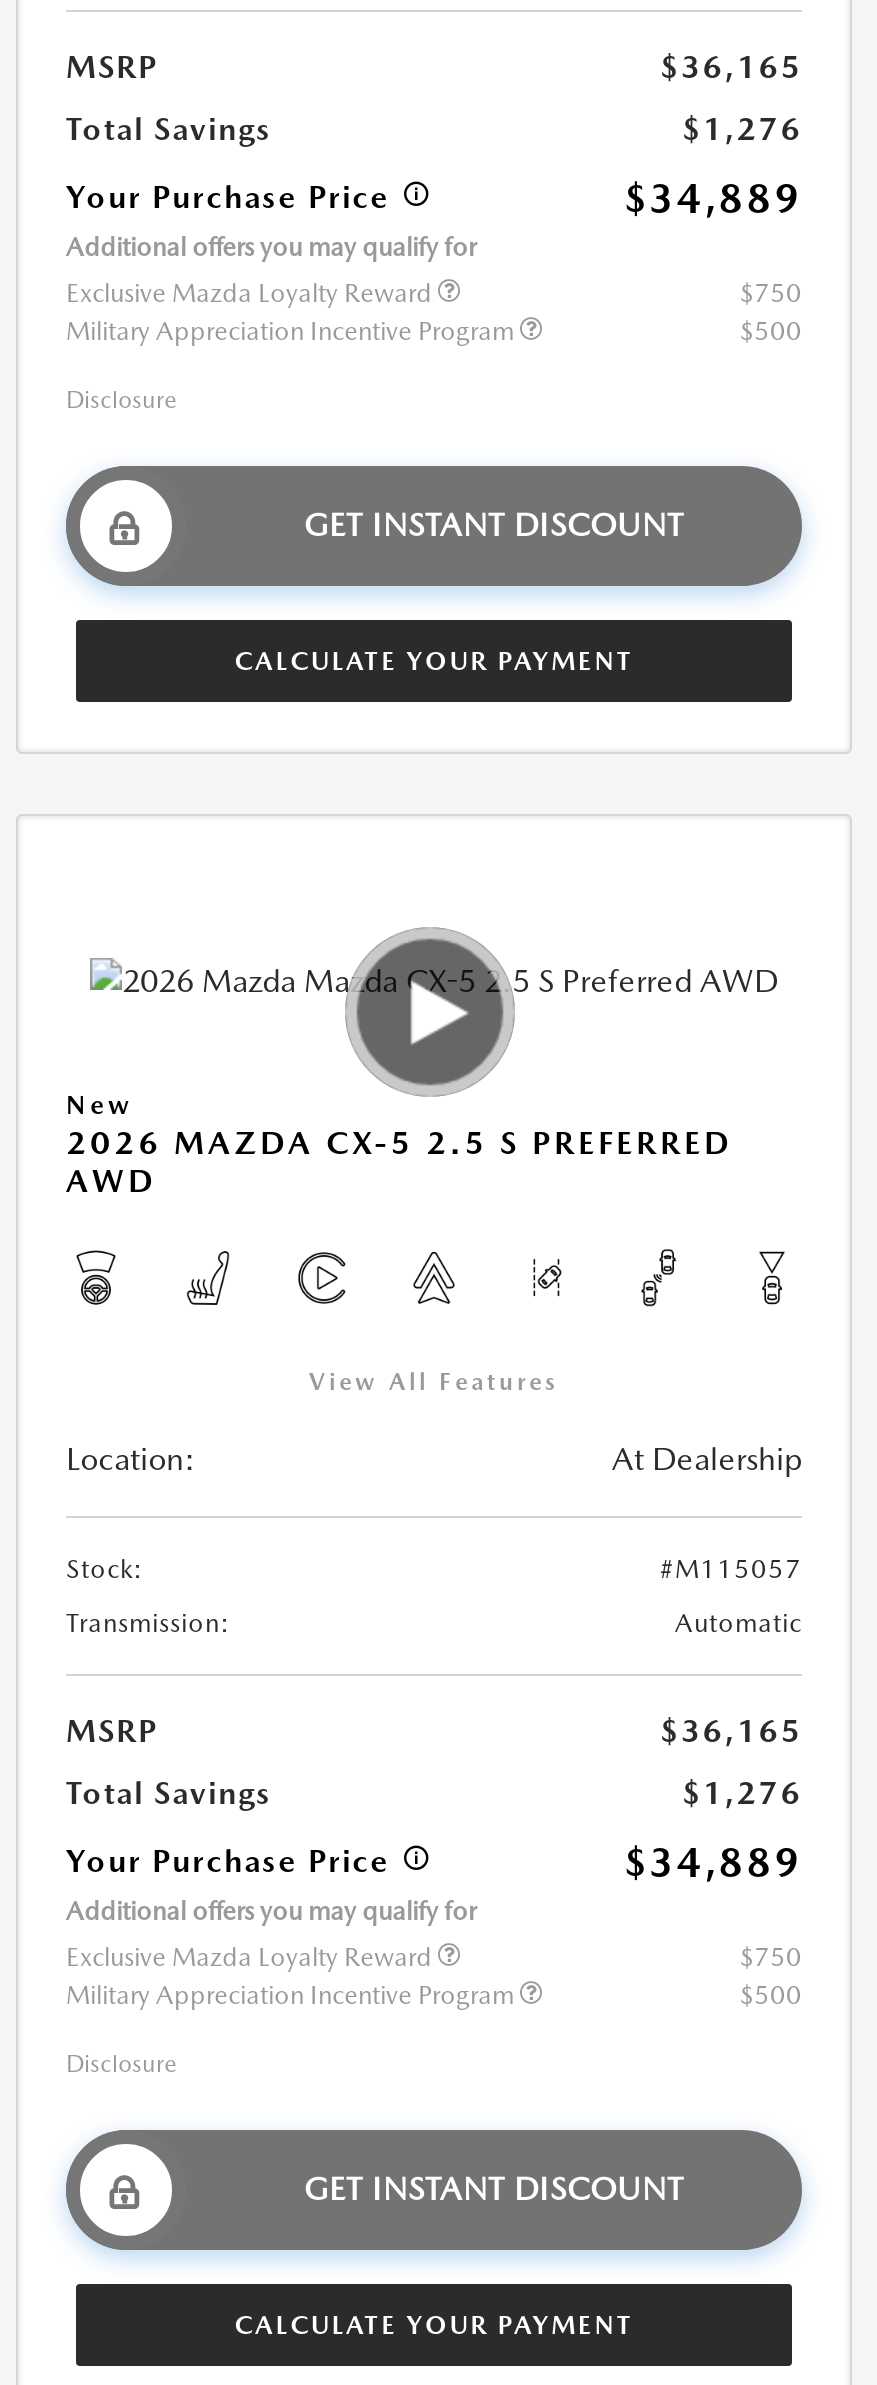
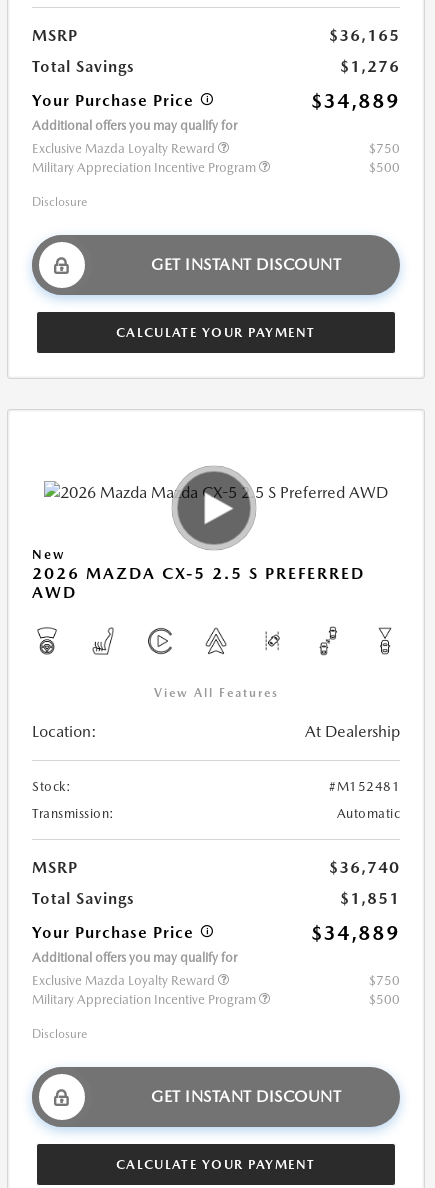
[660,1554,802,1584] #M115057 -> [329,779,400,794] #M152481
[660,1712,802,1750] $36,165 -> [329,858,400,877] $36,740
[682,1774,802,1812] $1,276 -> [340,889,400,908] $1,851

